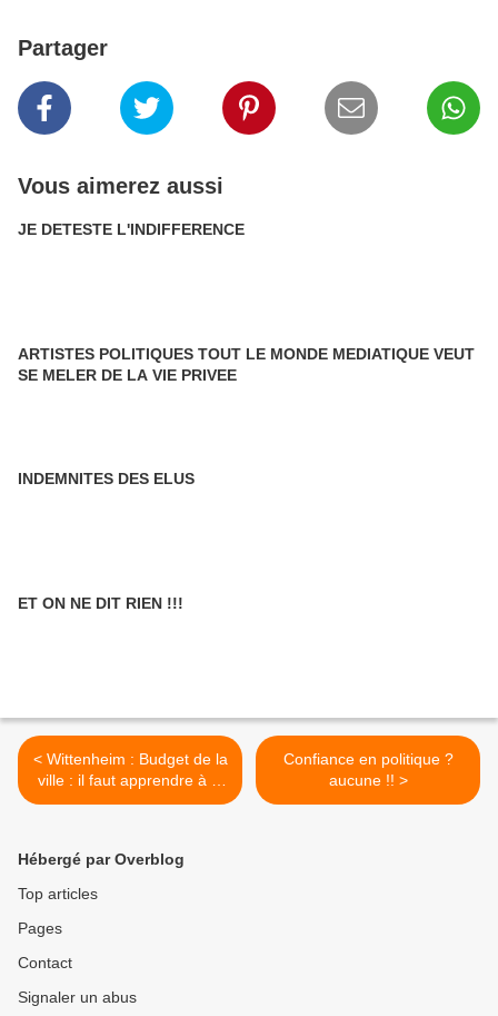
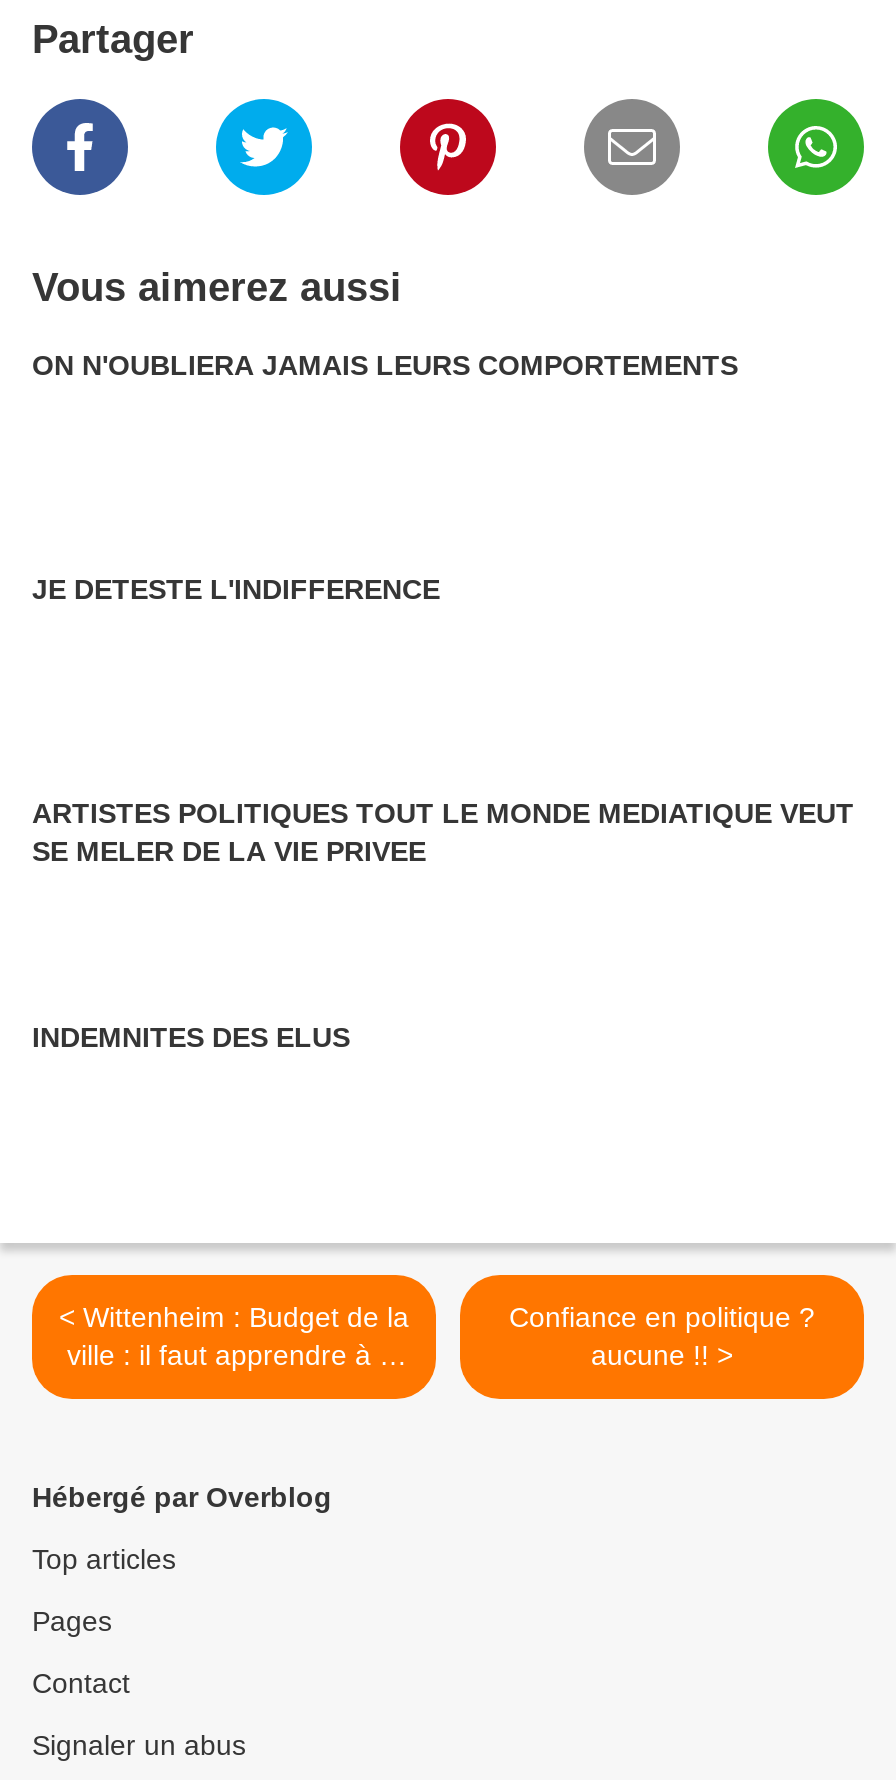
none -> [32,349,738,381] ON N'OUBLIERA JAMAIS LEURS COMPORTEMENTS
moved [18,220,475,487] -> [32,573,854,1053]: JE DETESTE L'INDIFFERENCE | ARTISTES POLITIQUES TOUT LE MONDE MEDIATIQUE VEUT | SE MELER DE LA VIE PRIVEE | INDEMNITES DES ELUS
[18,594,183,612] ET ON NE DIT RIEN !!! -> none

